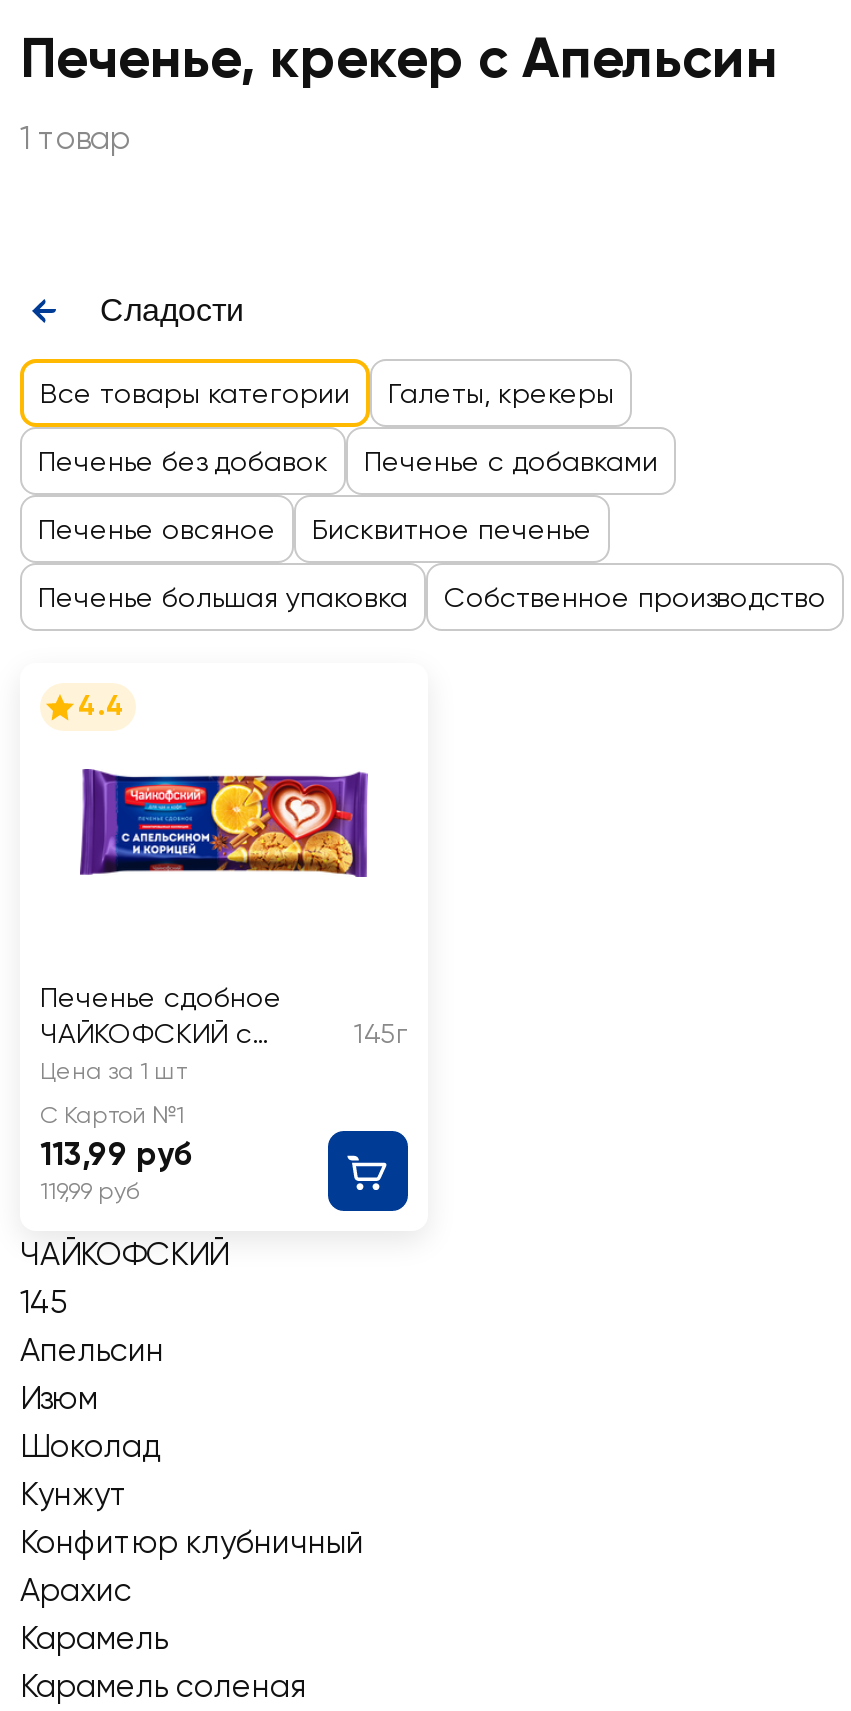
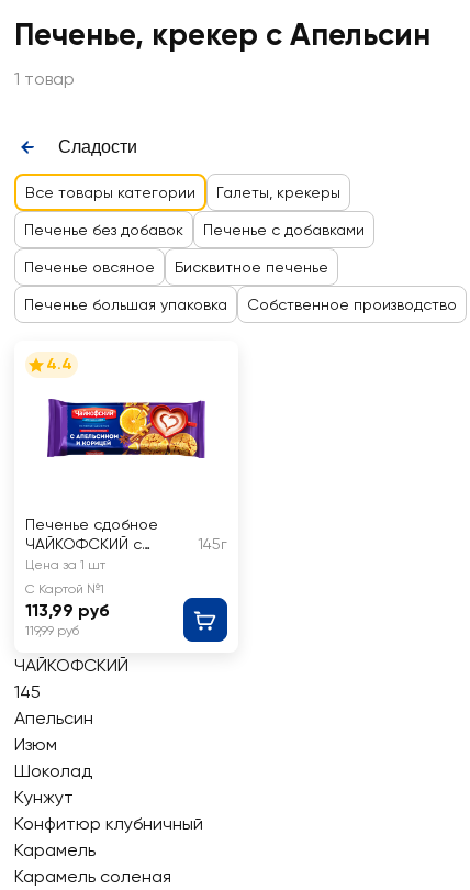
[20,1571,132,1609] Арахис -> none

